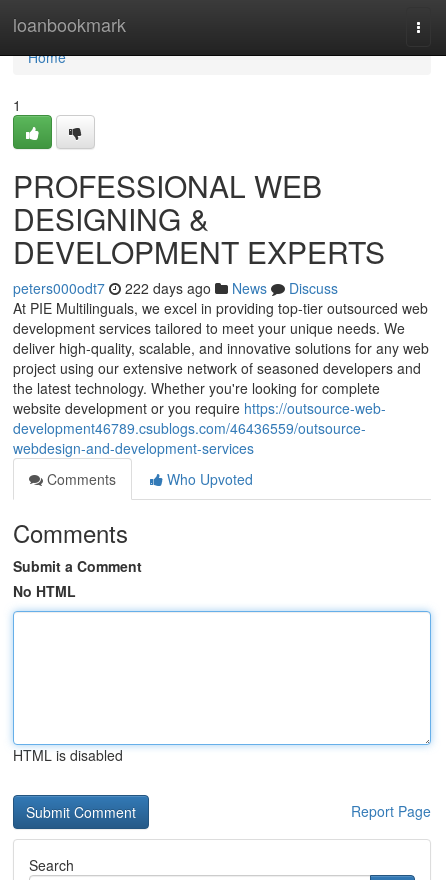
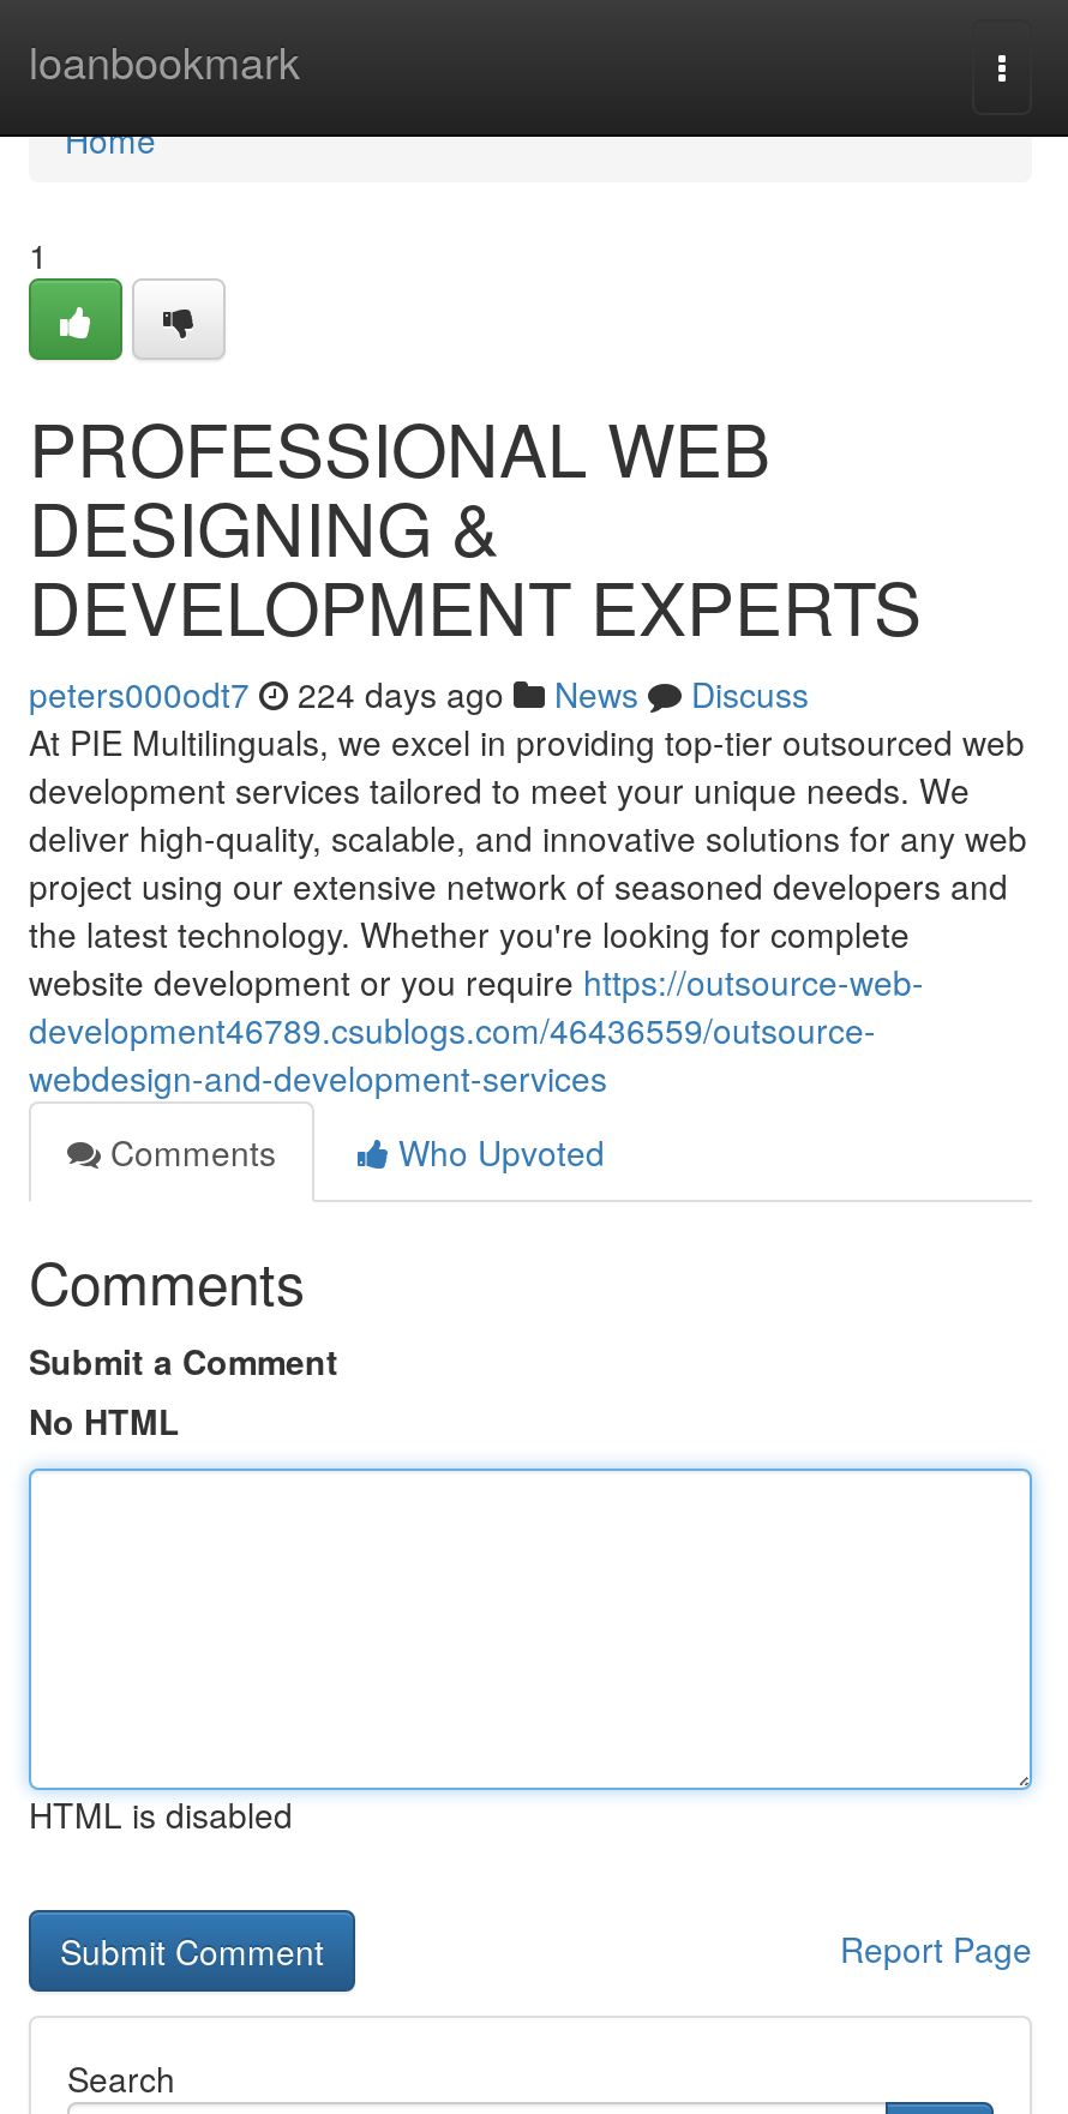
[13,278,338,298] peters000odt7 222 days ago News Discuss -> [29,669,809,717] peters000odt7 224 days ago News Discuss

